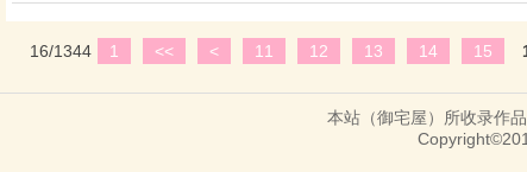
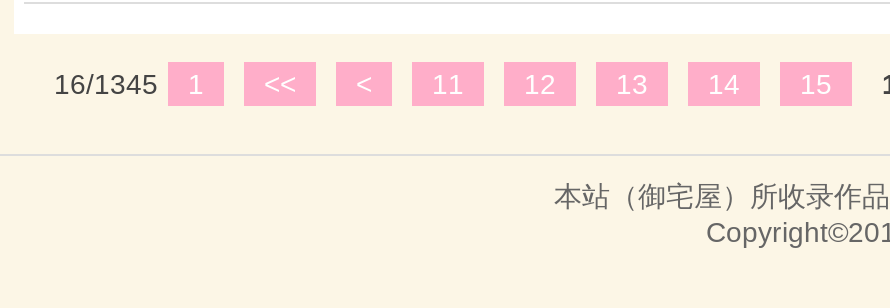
[30,42,92,60] 16/1344 -> [54,68,158,100] 16/1345

